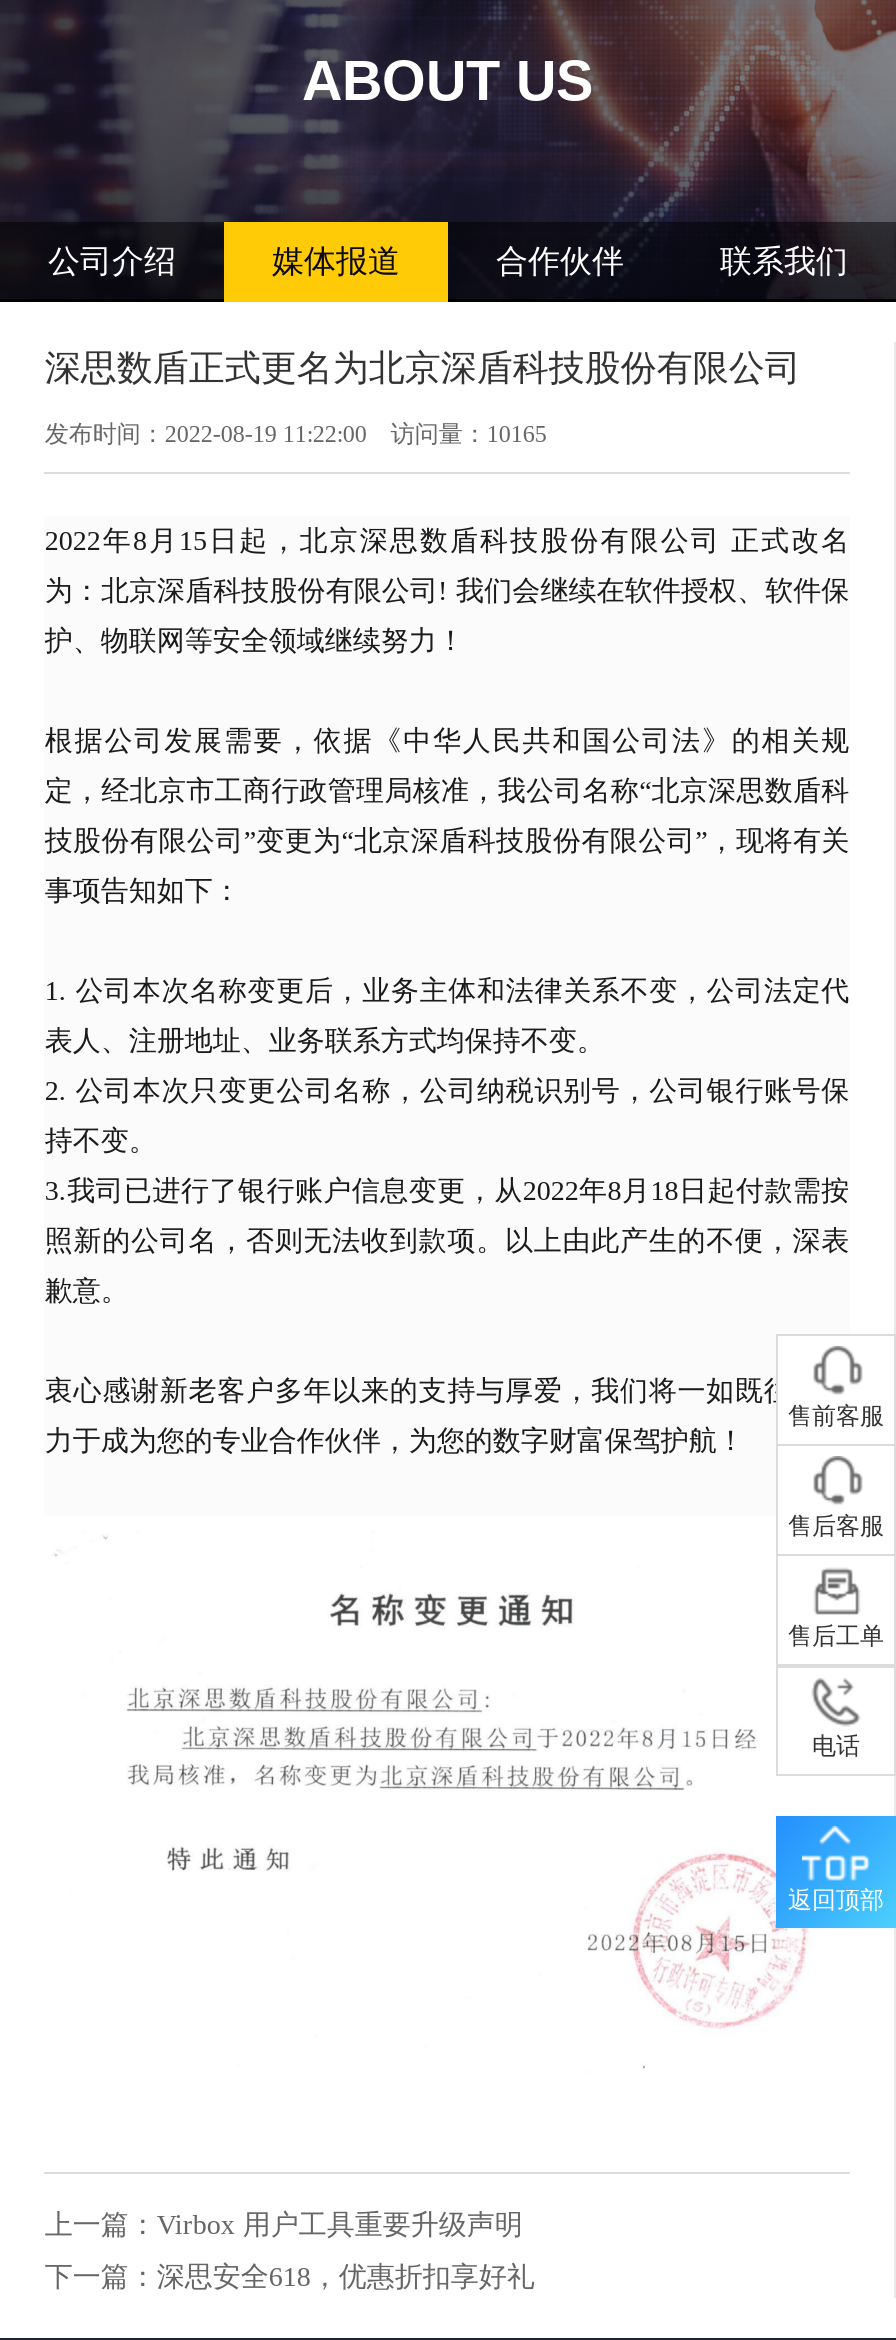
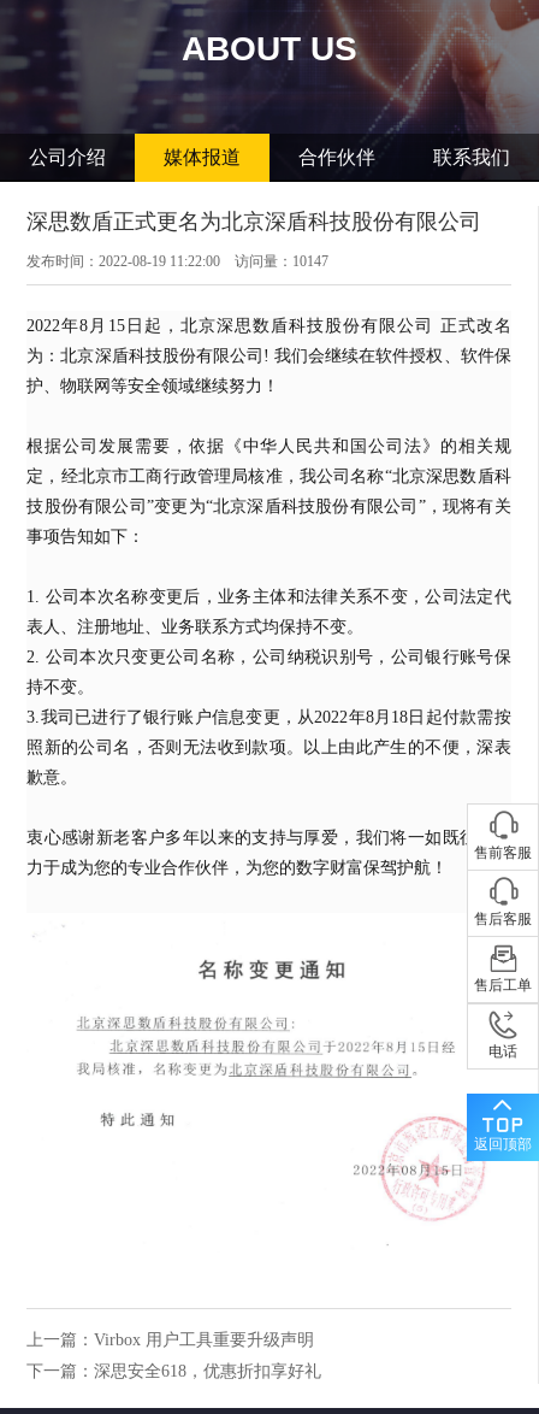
[45,420,547,448] 发布时间：2022-08-19 11:22:00 访问量：10165 -> [27,253,329,270] 发布时间：2022-08-19 11:22:00 访问量：10147

